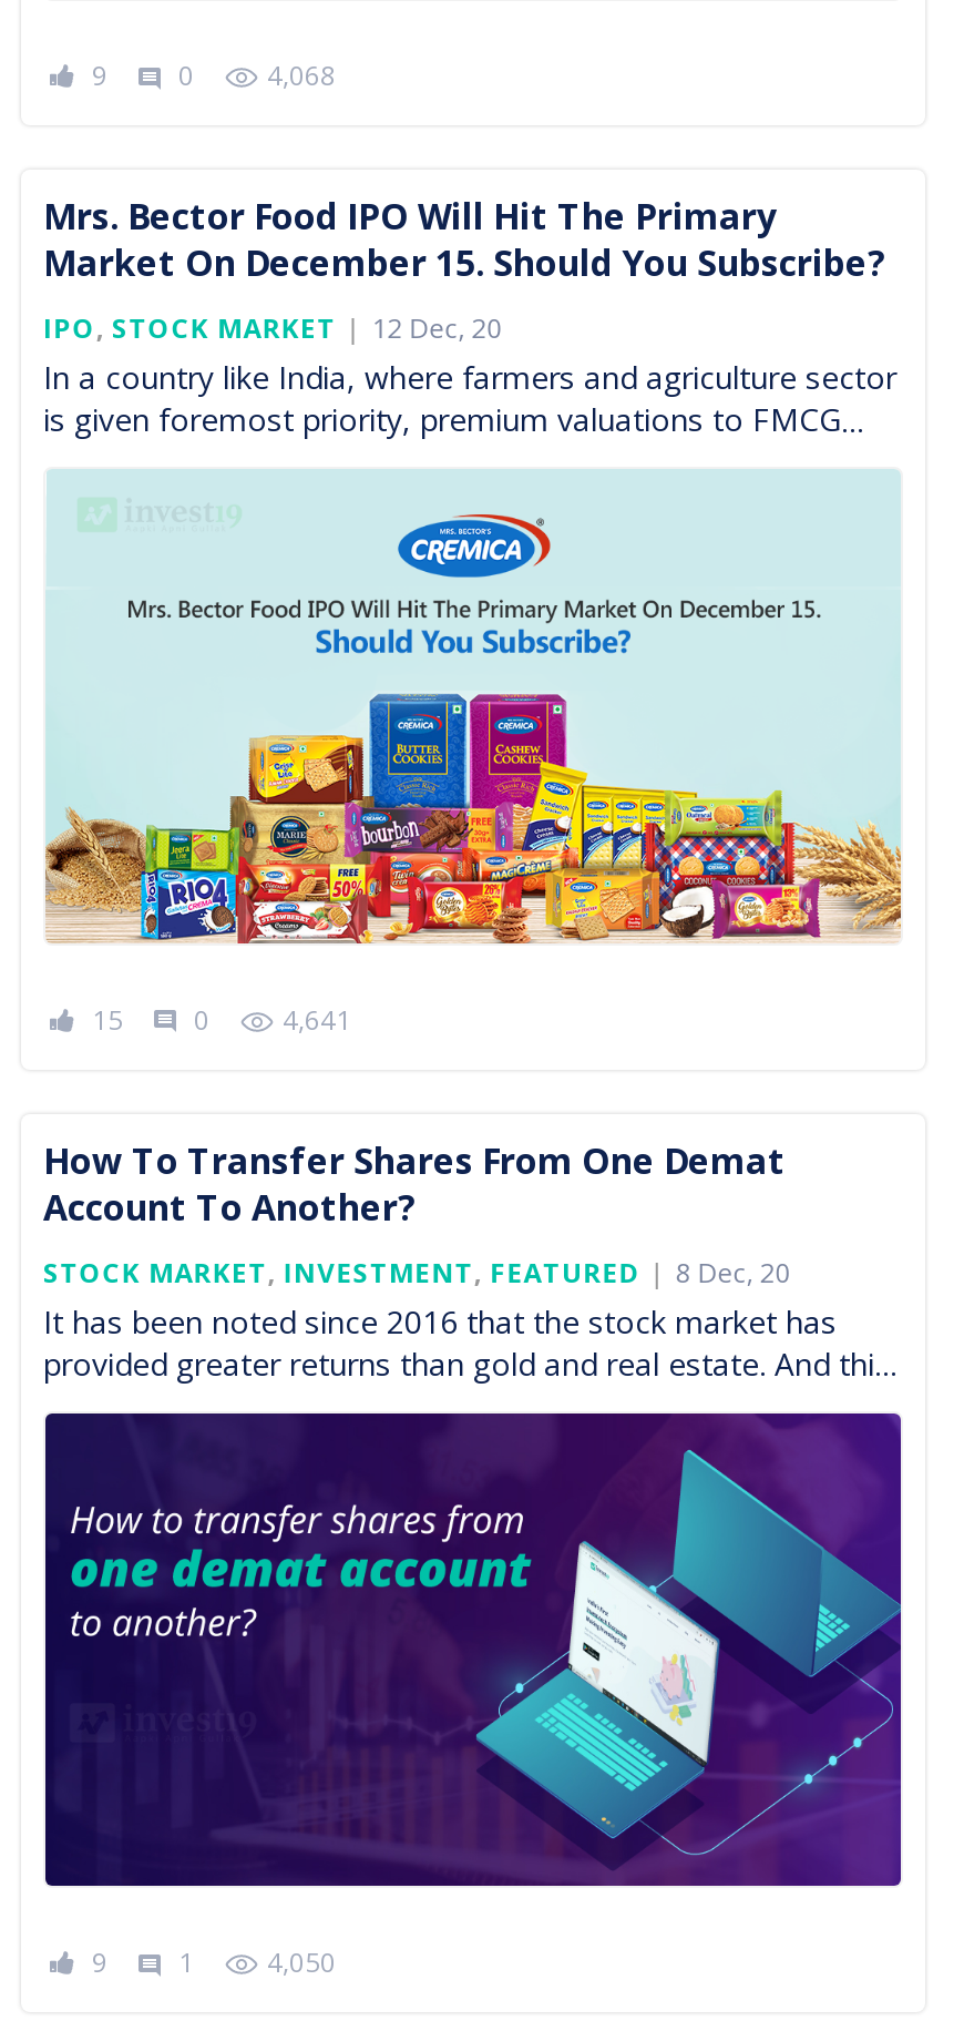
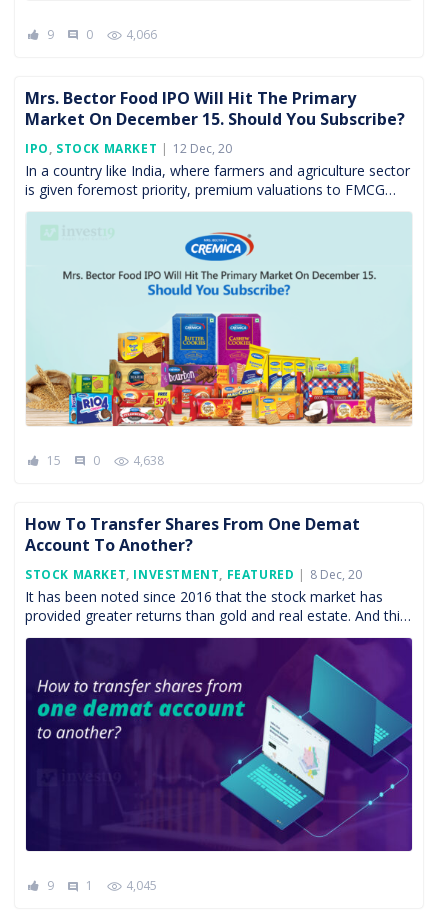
[267,57,336,95] 4,068 -> [126,26,157,43] 4,066
[283,1001,351,1039] 4,641 -> [133,452,164,469] 4,638
[267,1944,336,1982] 4,050 -> [126,877,157,894] 4,045

